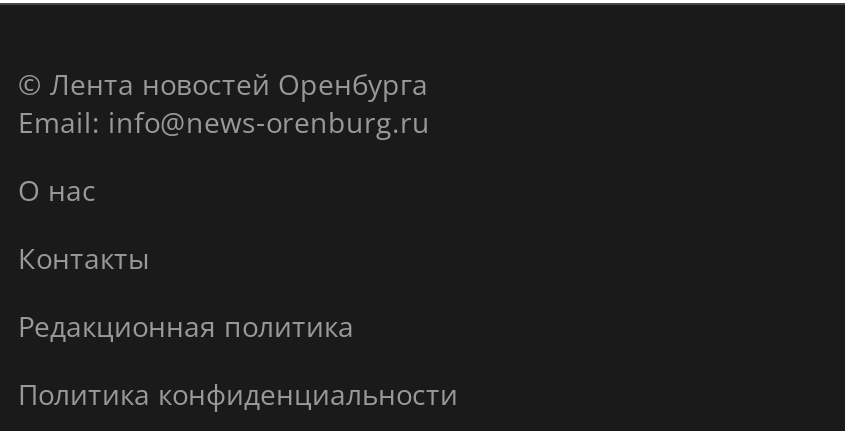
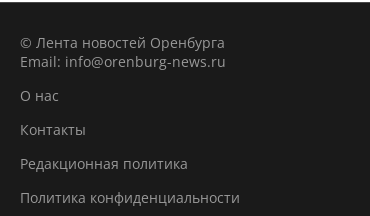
[18,103,430,141] Email: info@news-orenburg.ru -> [20,52,226,71] Email: info@orenburg-news.ru

